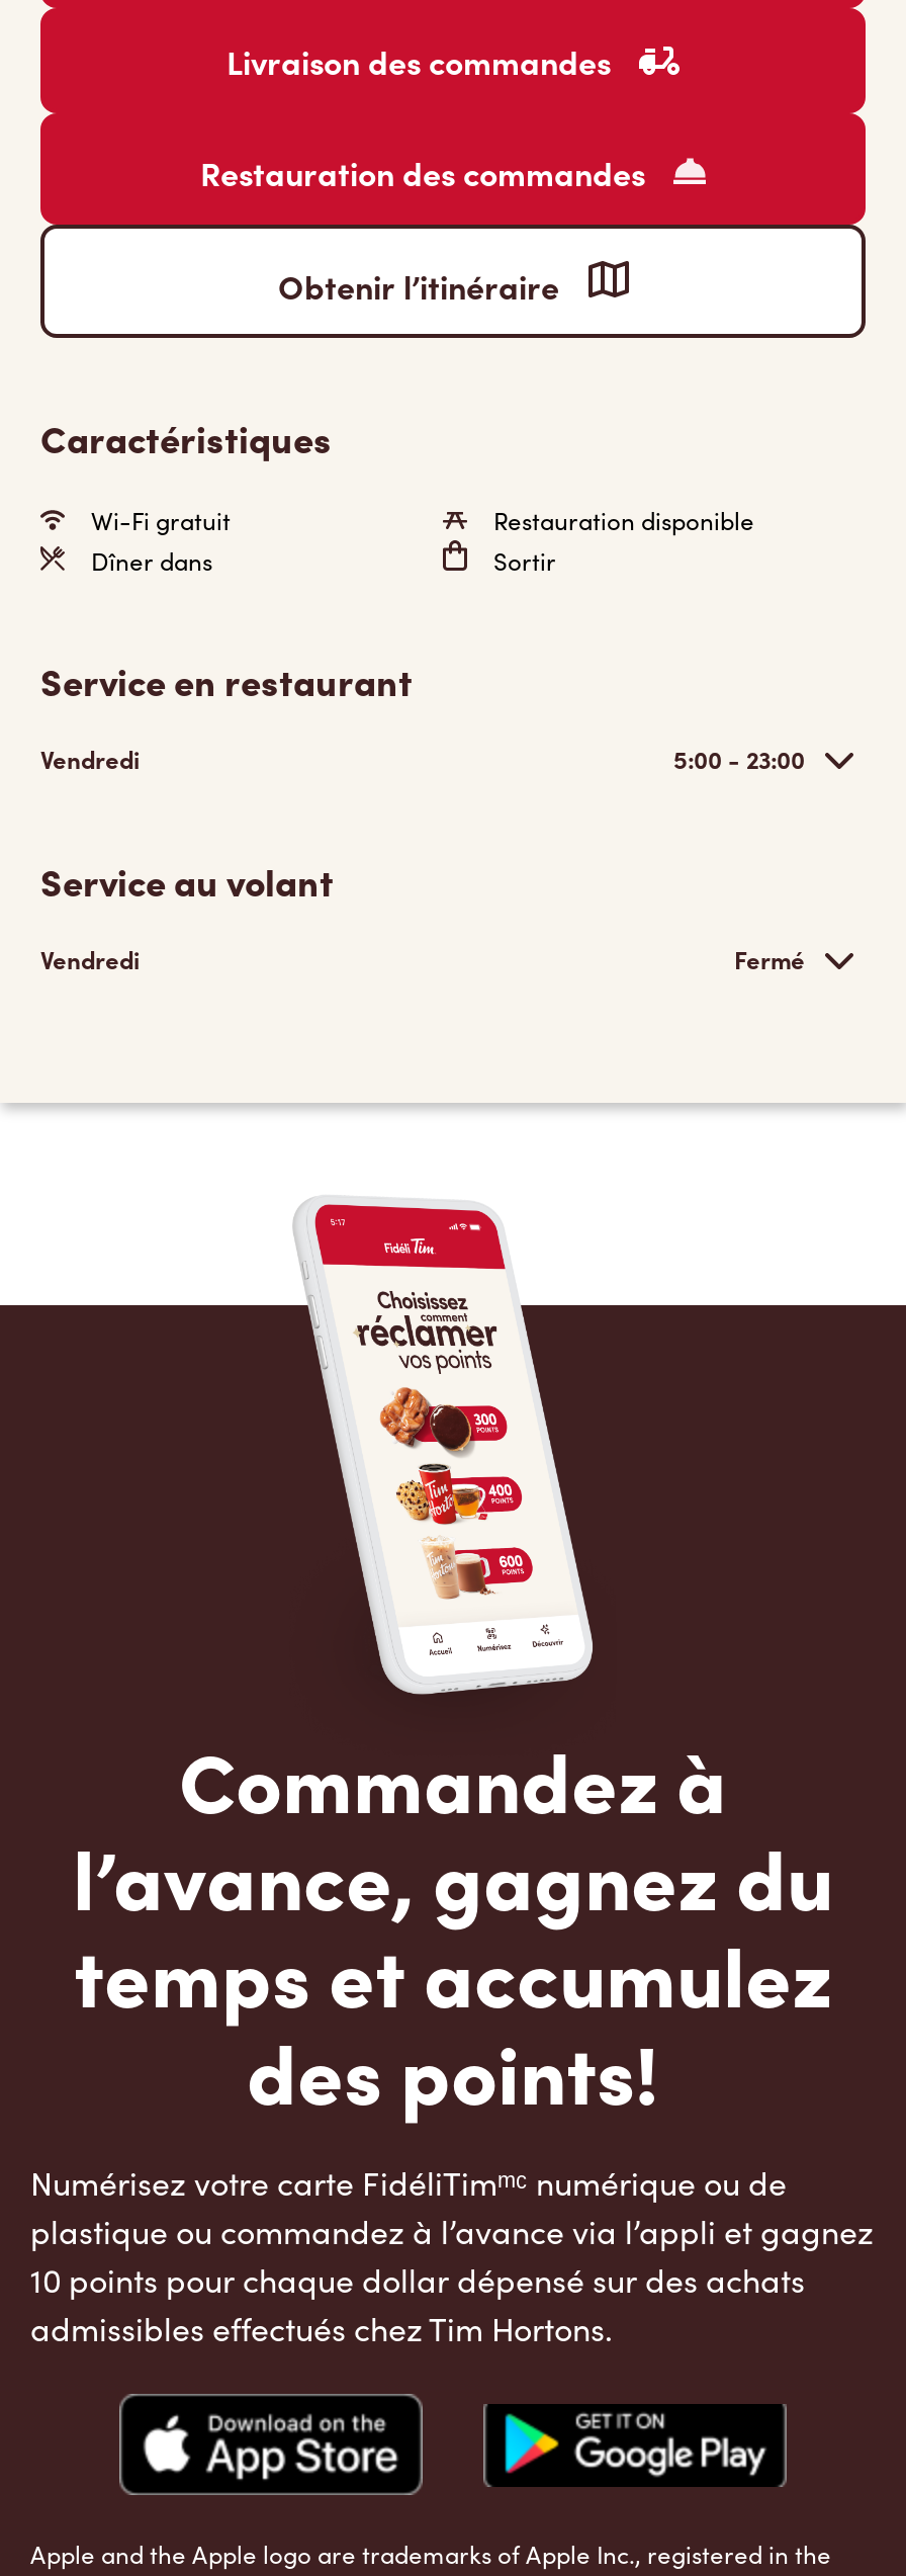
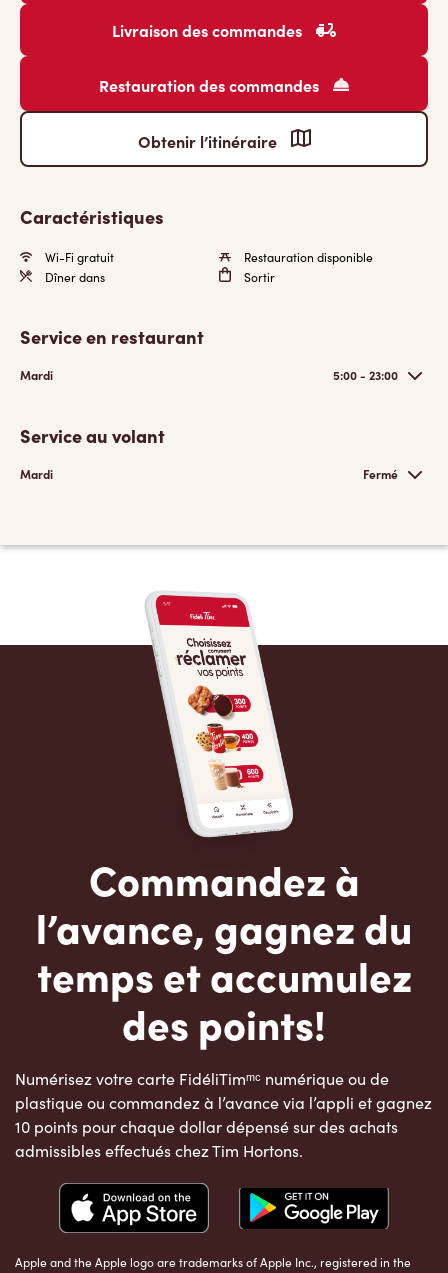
[40,743,140,775] Vendredi -> [20,367,53,383] Mardi
[40,943,140,975] Vendredi -> [20,466,53,482] Mardi

